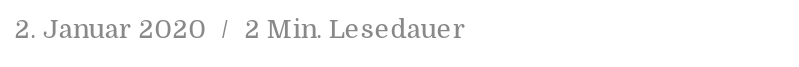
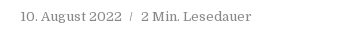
[15,14,467,44] 2. Januar 2020 2 Min. Lesedauer -> [20,9,252,24] 10. August 2022 2 Min. Lesedauer

